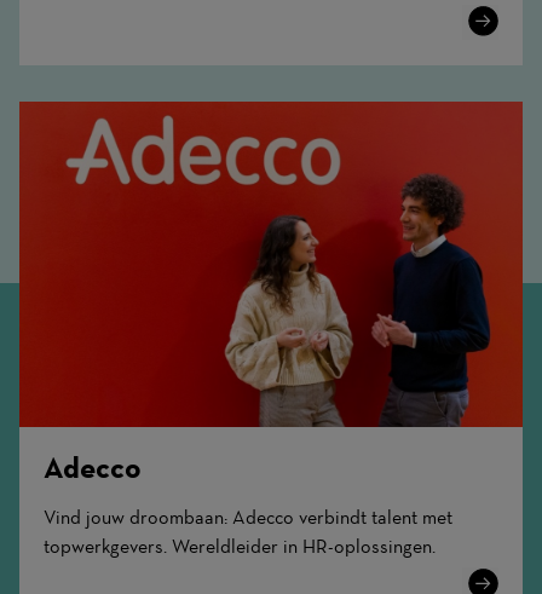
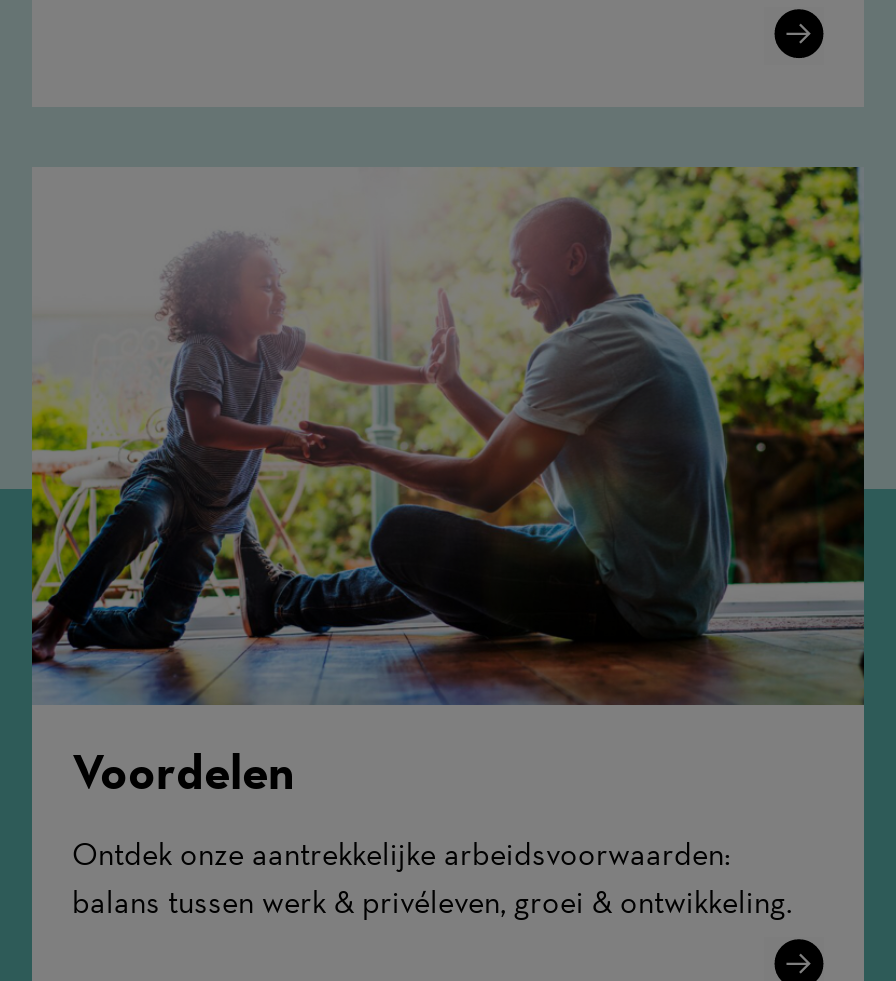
[4,100,538,485] [image] | Adecco -> [6,165,890,800] [image] | Voordelen
[44,505,452,557] Vind jouw droombaan: Adecco verbindt talent met | topwerkgevers. Wereldleider in HR-oplossingen. -> [72,834,792,920] Ontdek onze aantrekkelijke arbeidsvoorwaarden: | balans tussen werk & privéleven, groei & ontwikkeling.

